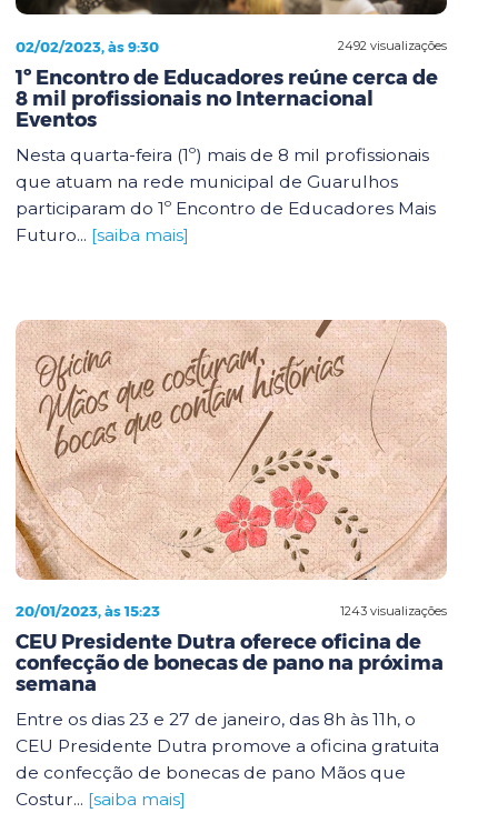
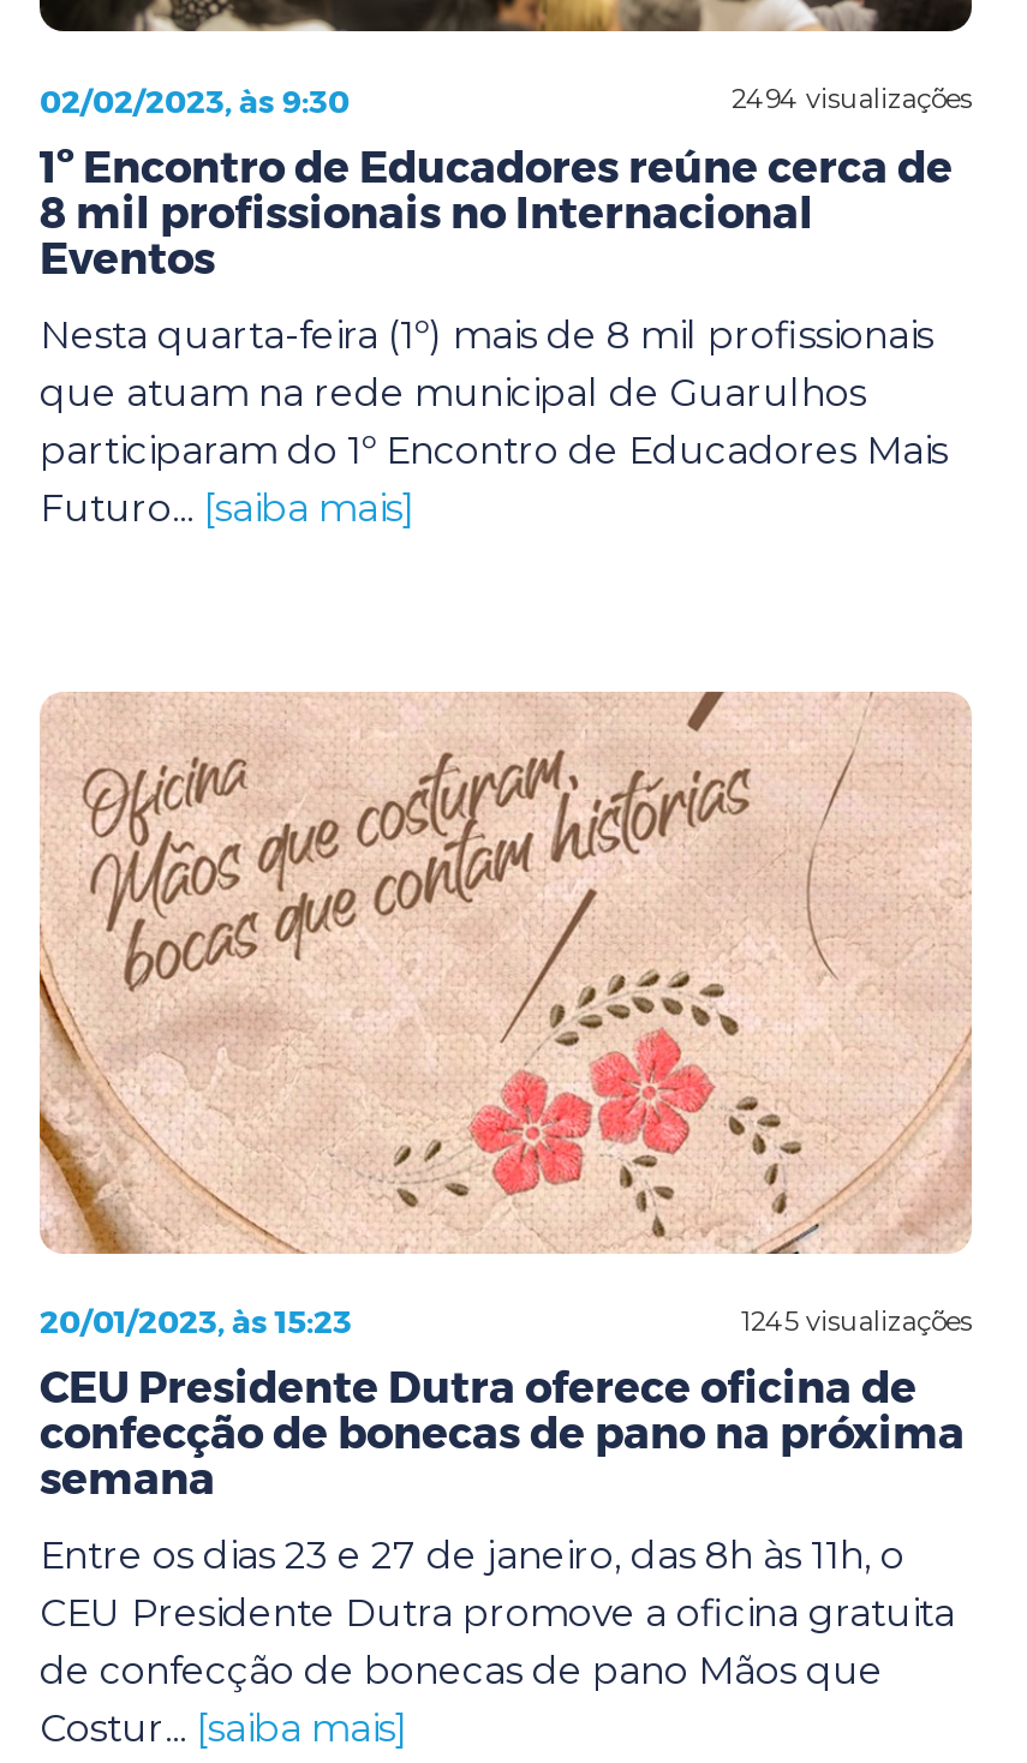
[338,38,447,53] 2492 visualizações -> [732,82,972,115] 2494 visualizações
[340,603,447,618] 1243 visualizações -> [741,1303,972,1337] 1245 visualizações

